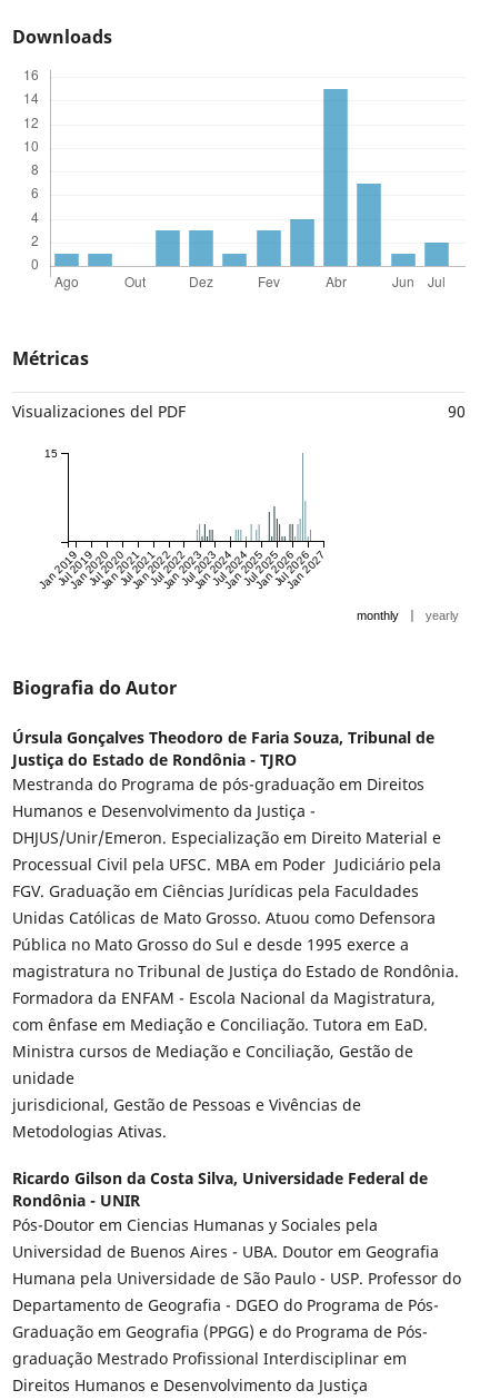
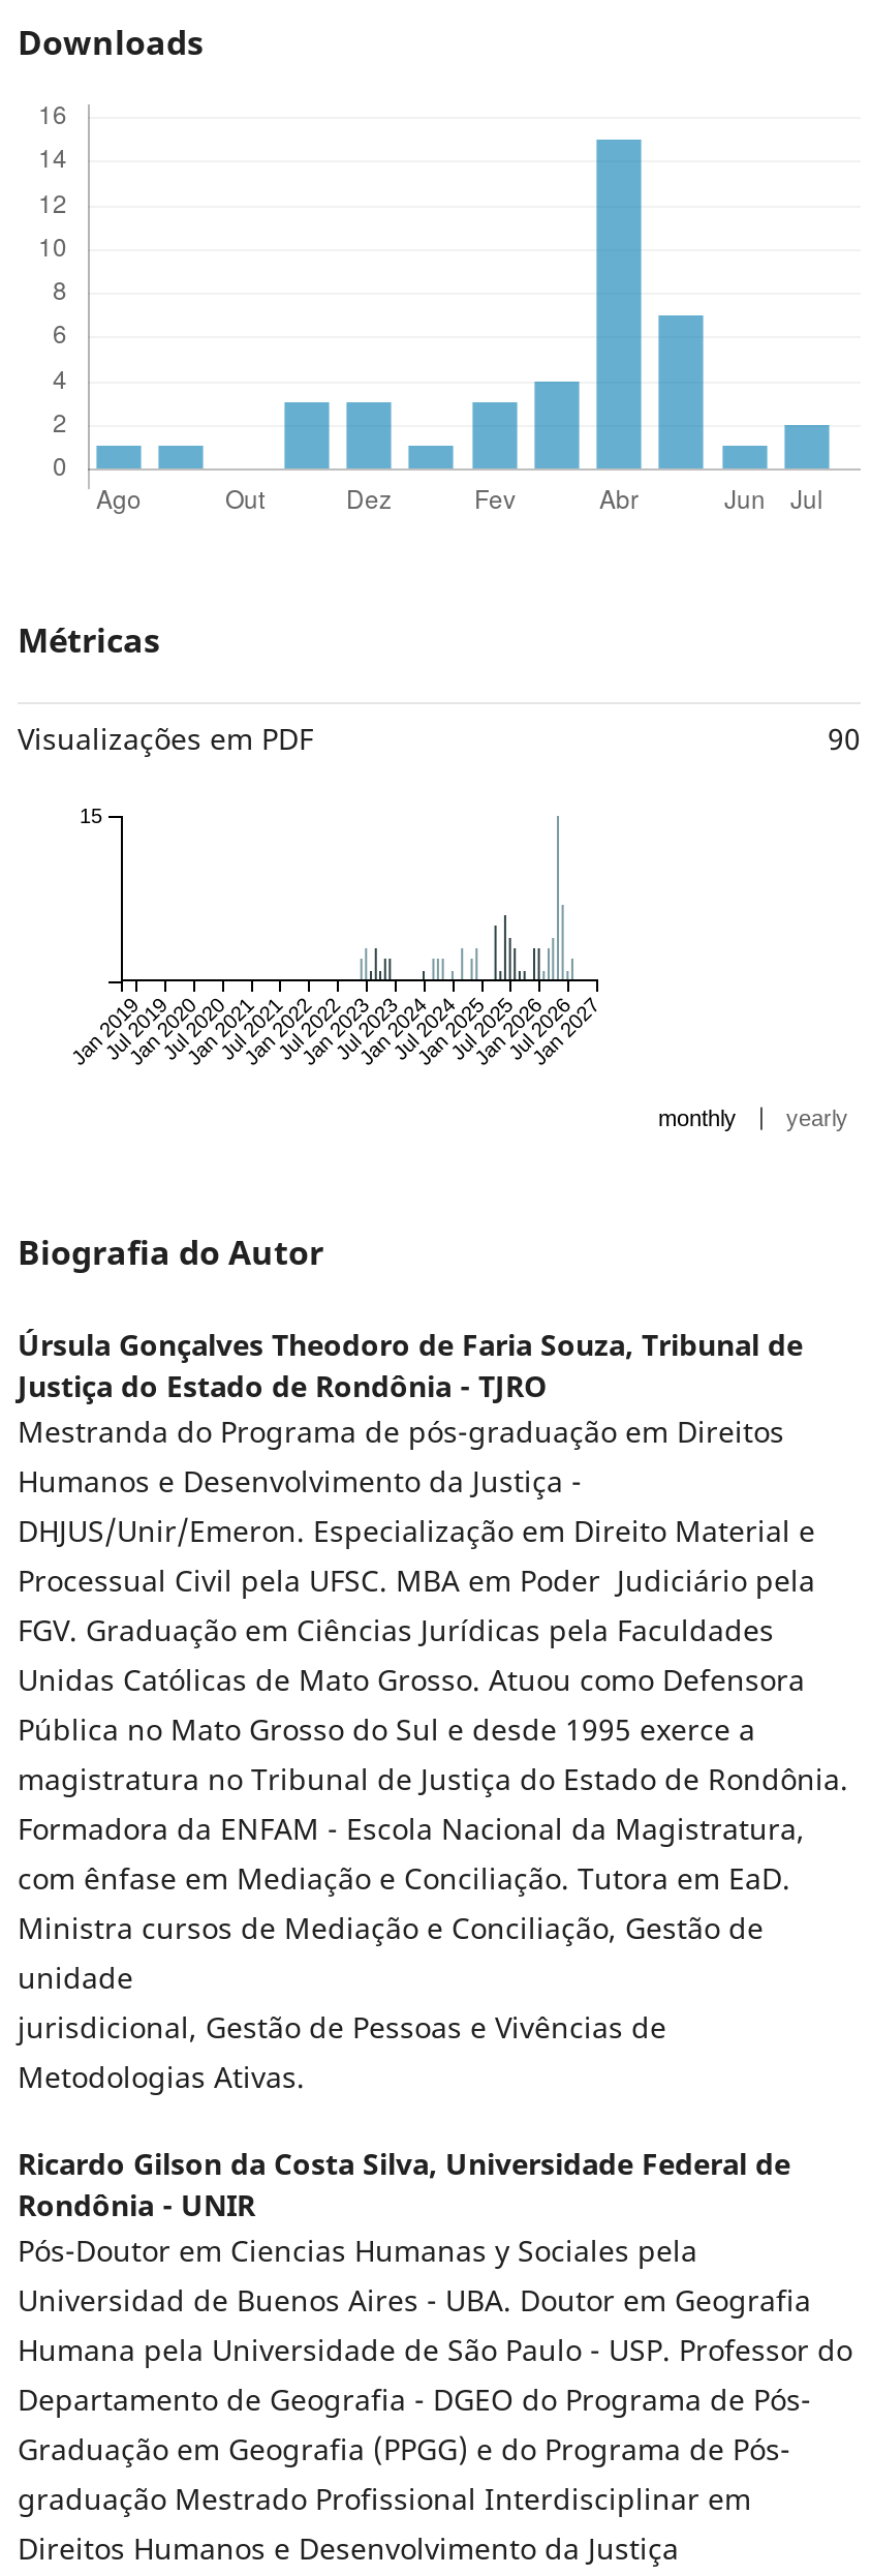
[12,401,186,422] Visualizaciones del PDF -> [18,719,313,758] Visualizações em PDF

